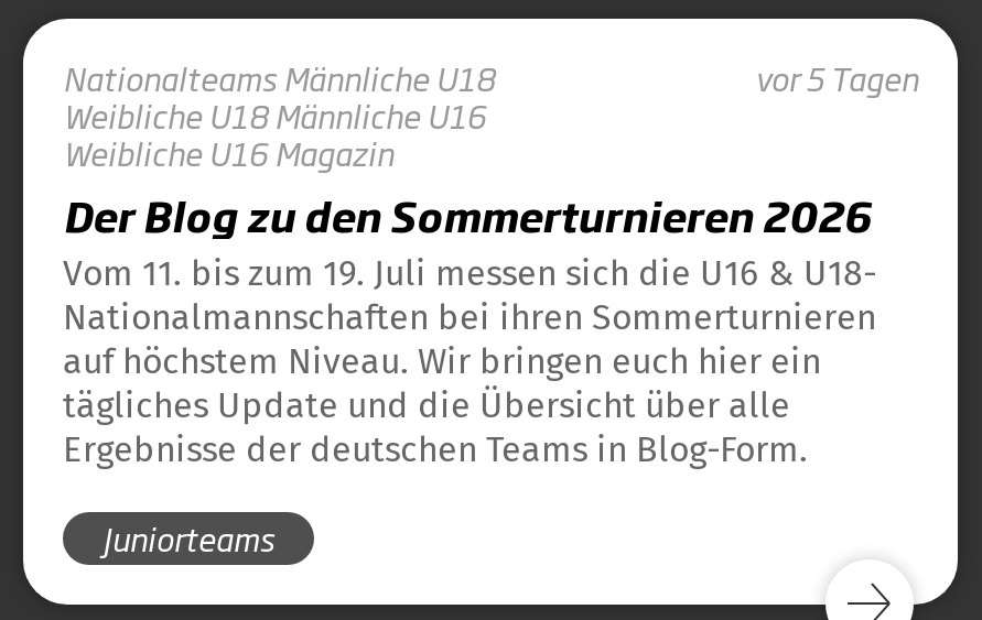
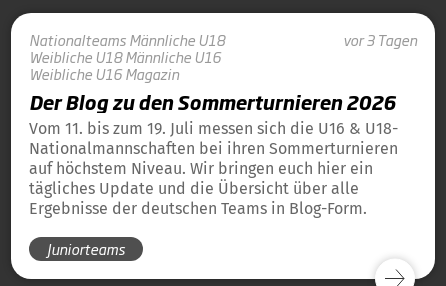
[755,54,918,100] vor 5 Tagen -> [343,29,417,50] vor 3 Tagen

